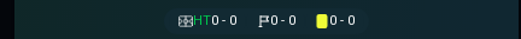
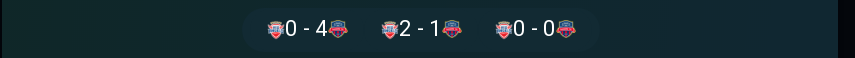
[193,13,295,28] HT 0 - 0 | 0 - 0 -> [285,15,441,41] 0 - 4 | 2 - 1

